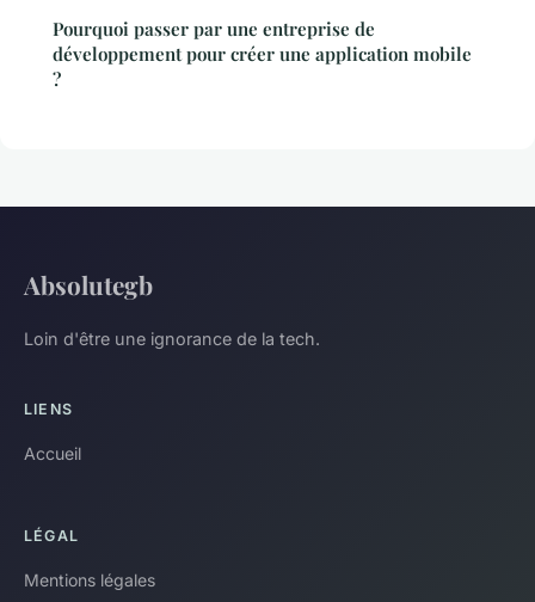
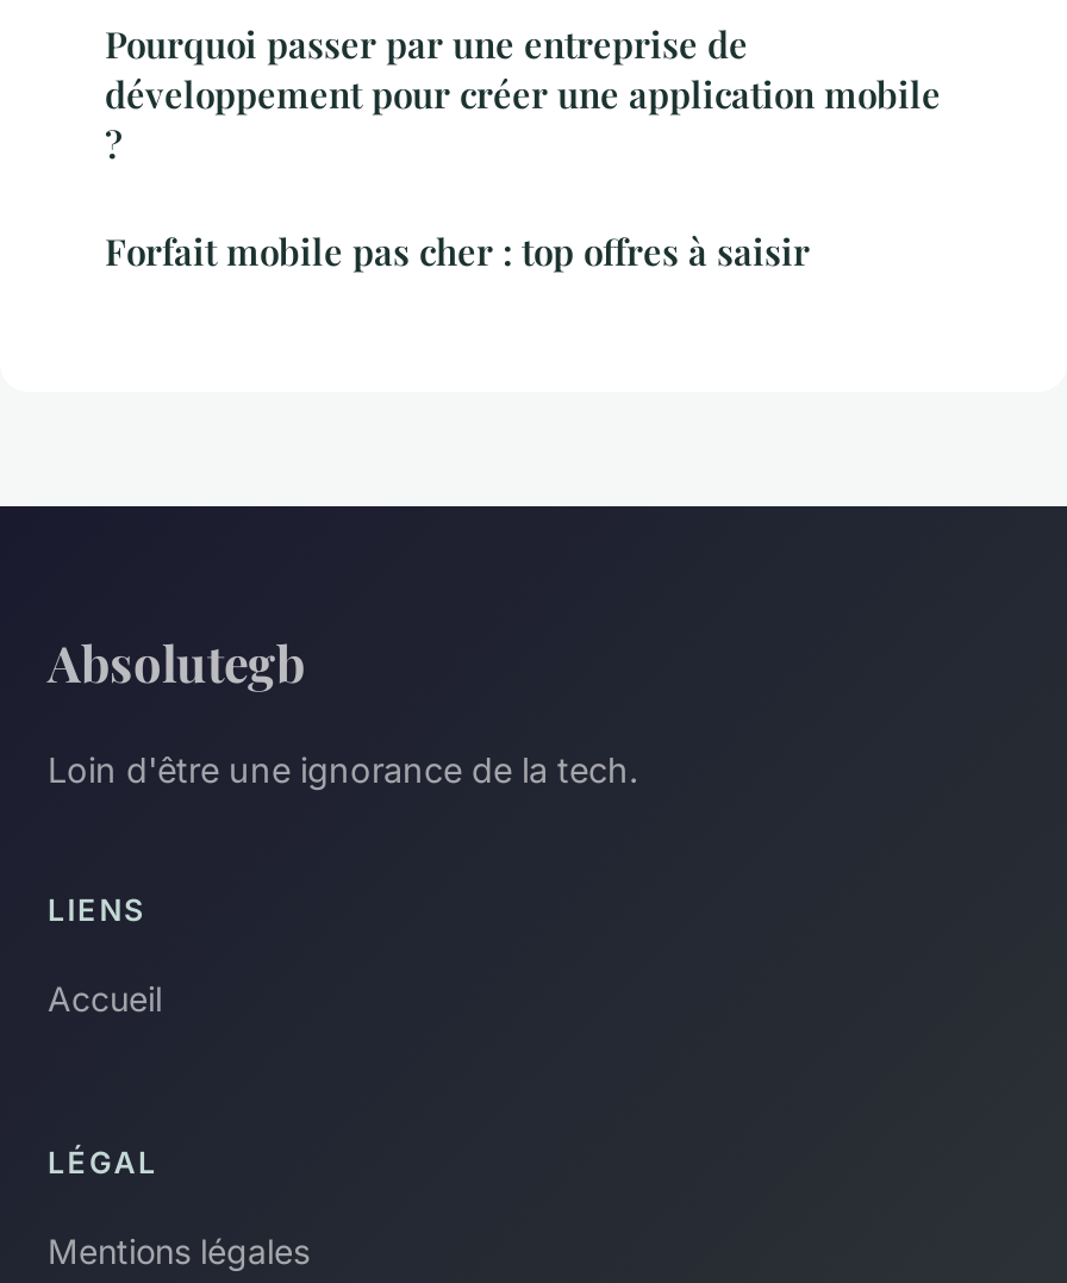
none -> [105,228,810,276] Forfait mobile pas cher : top offres à saisir

